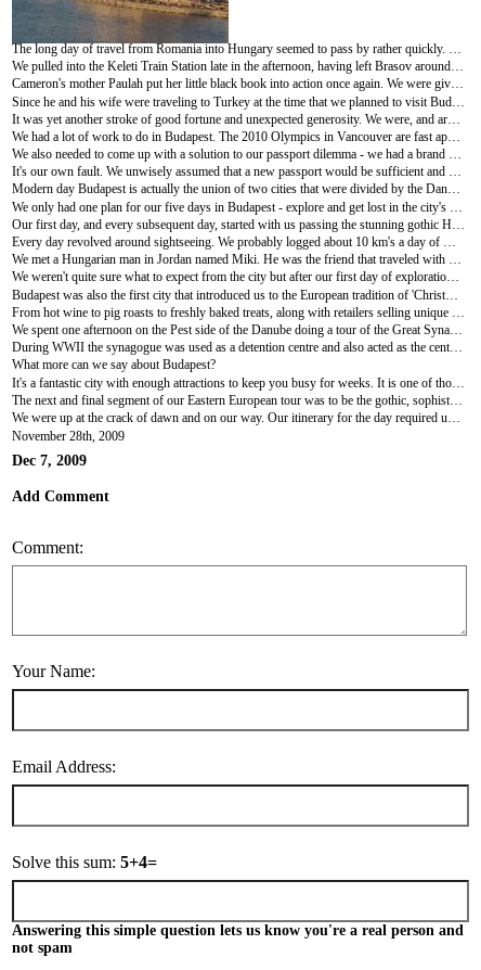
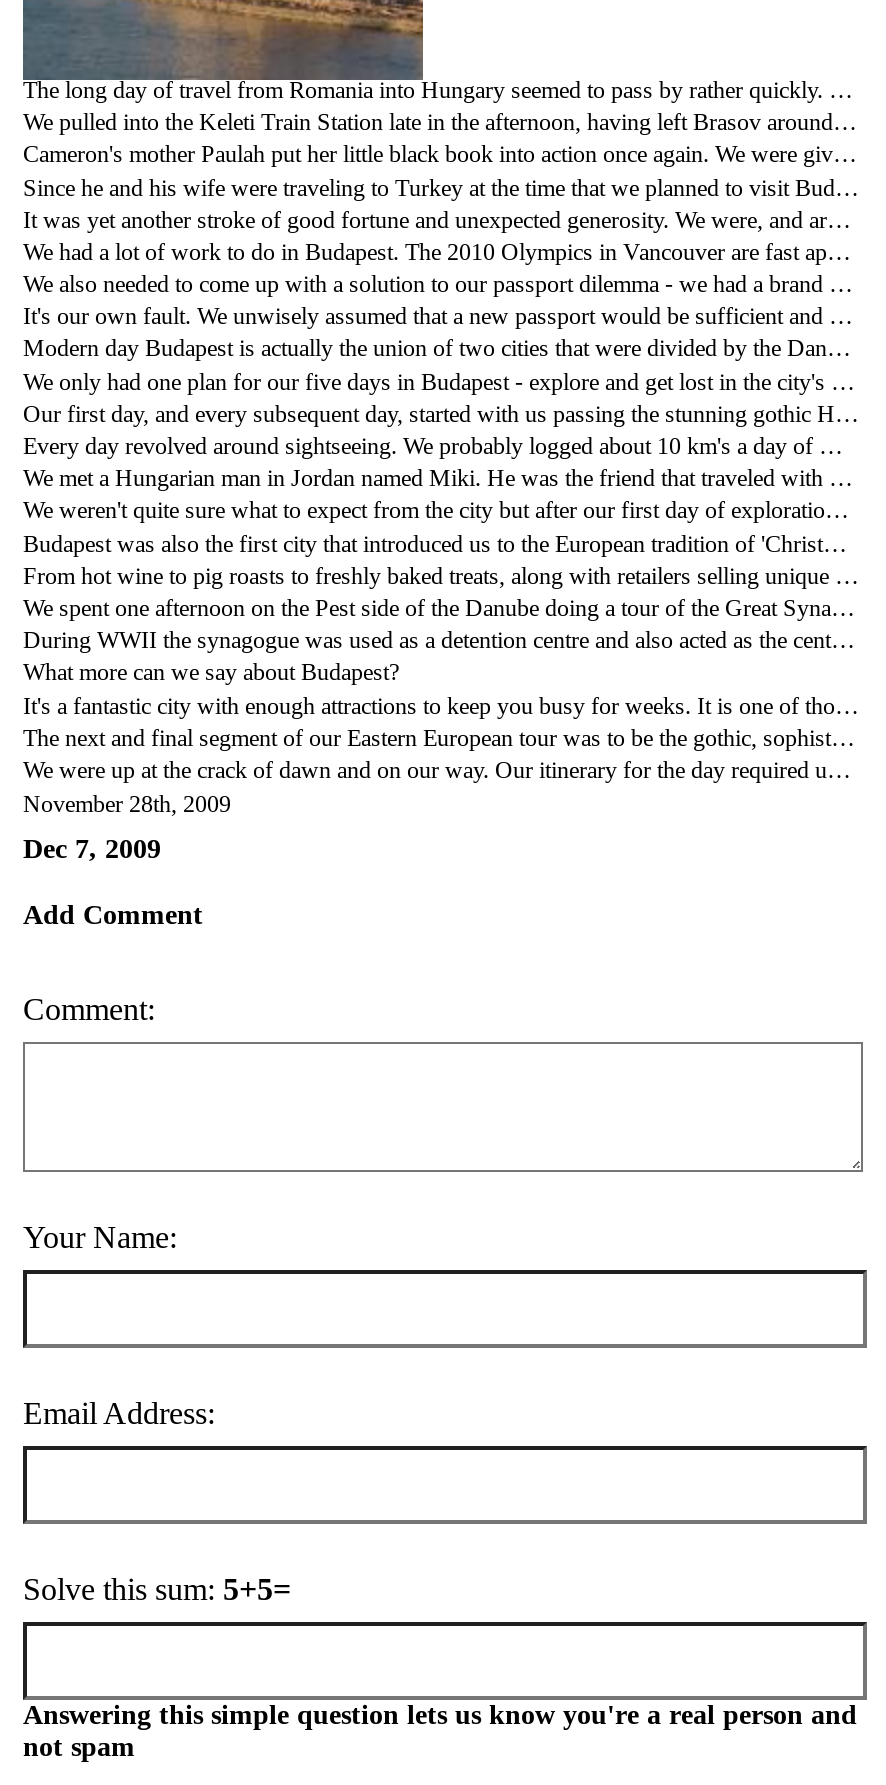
[12,853,157,871] Solve this sum: 5+4= -> [23,1572,291,1606] Solve this sum: 5+5=

